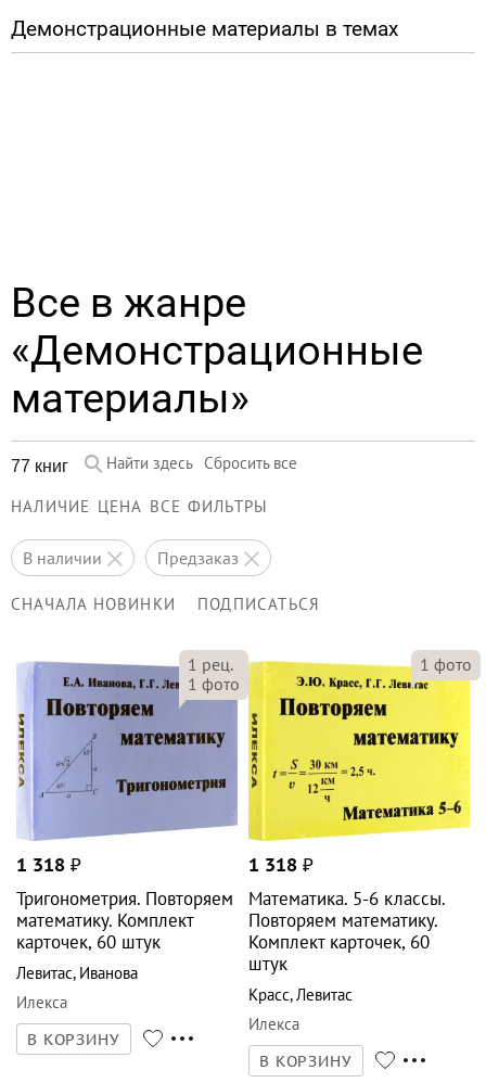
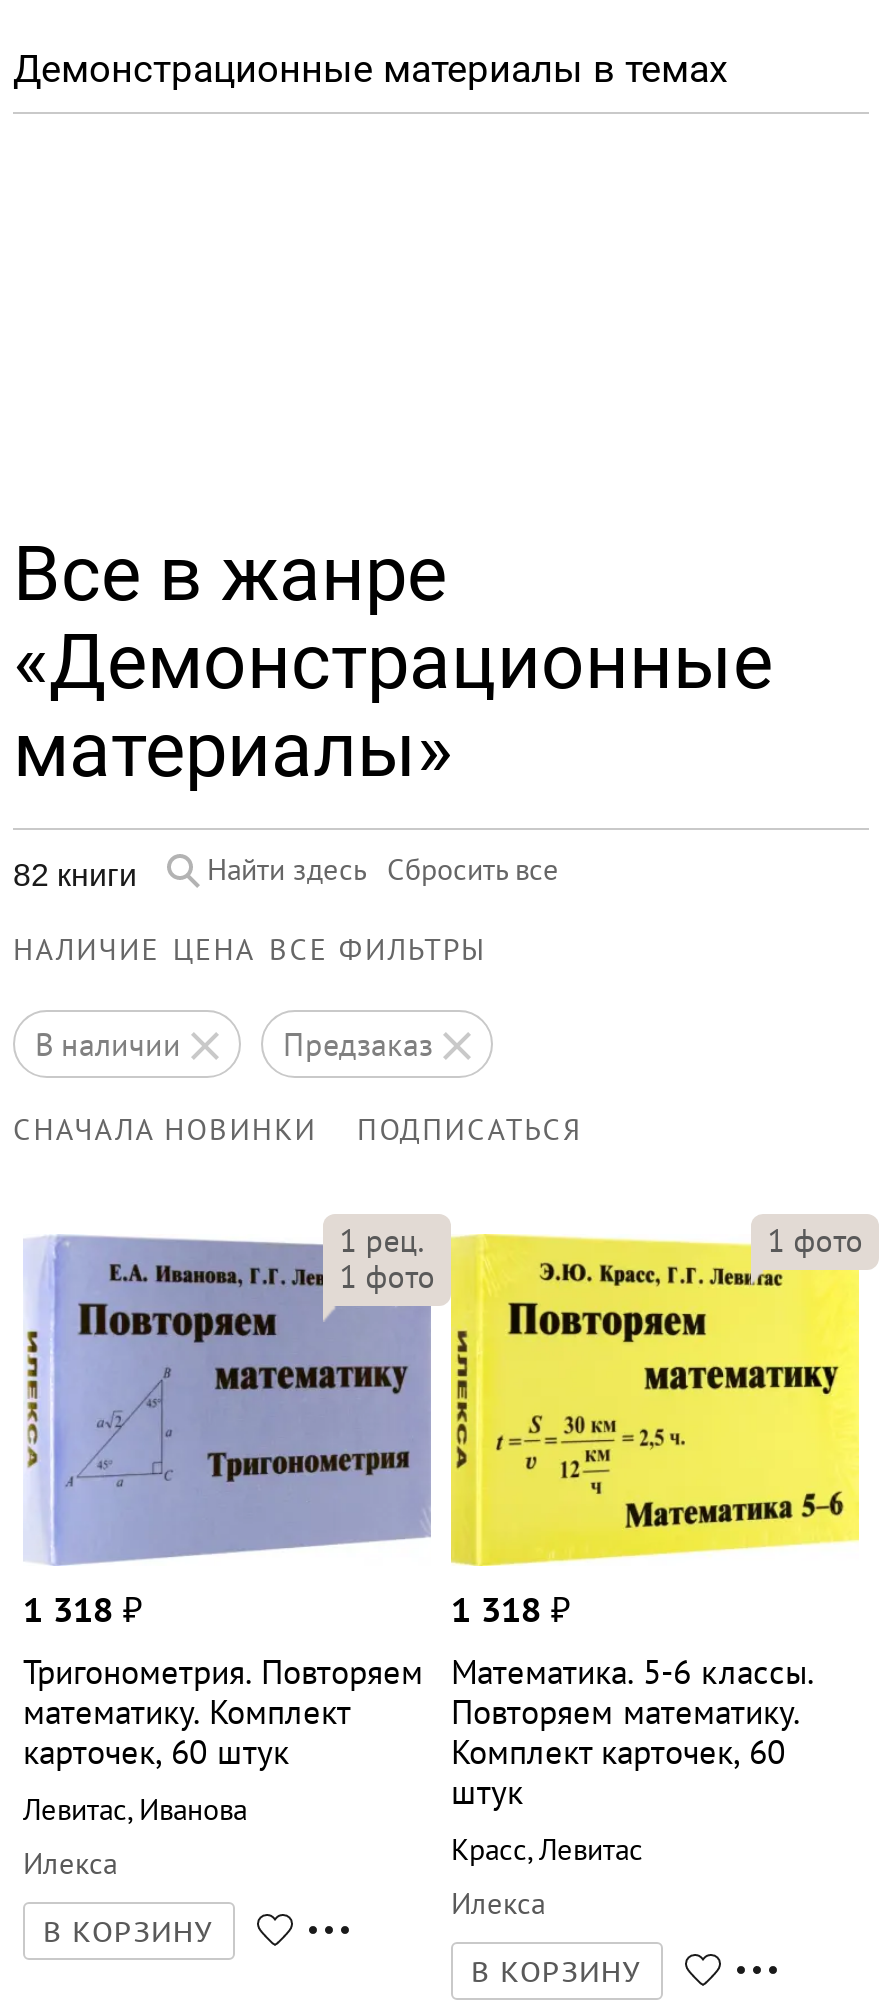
[11,457,68,475] 77 книг -> [13,858,137,892] 82 книги

